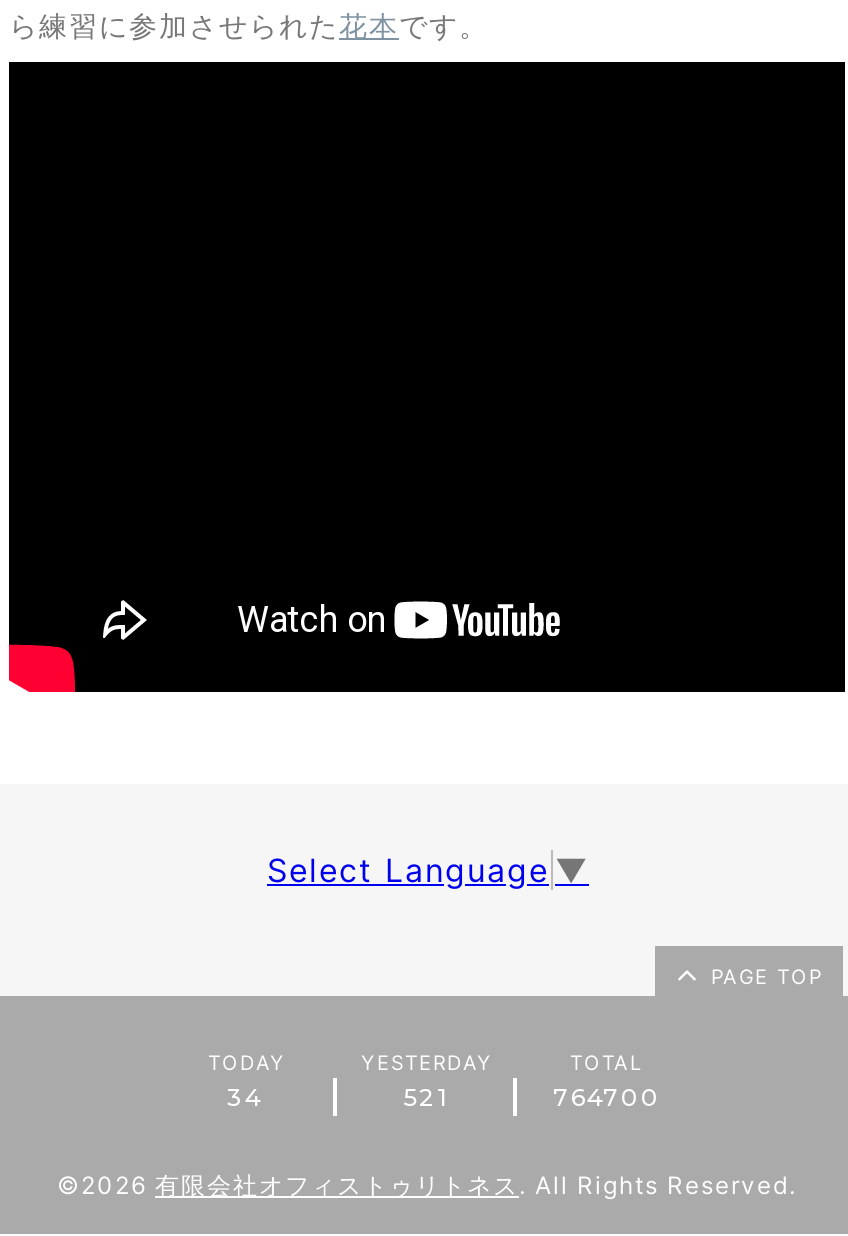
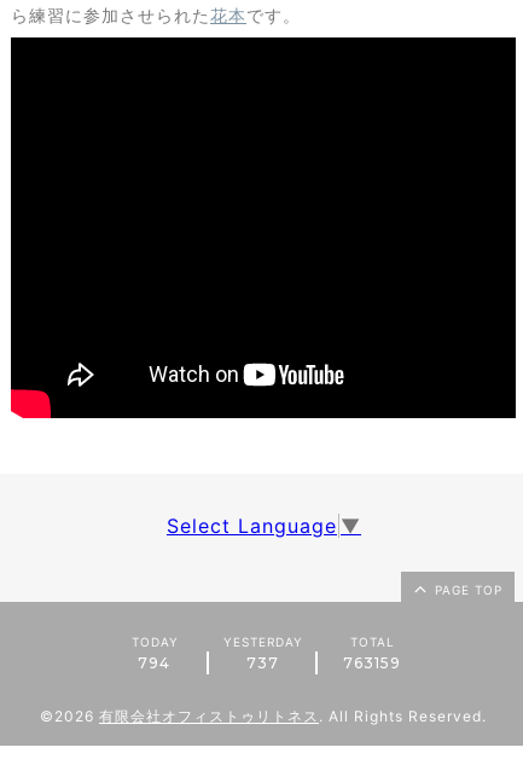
[227,1082,263,1112] 34 -> [137,654,170,672] 794
[403,1082,447,1112] 521 -> [246,654,278,672] 737
[553,1082,661,1112] 764700 -> [343,654,401,672] 763159

